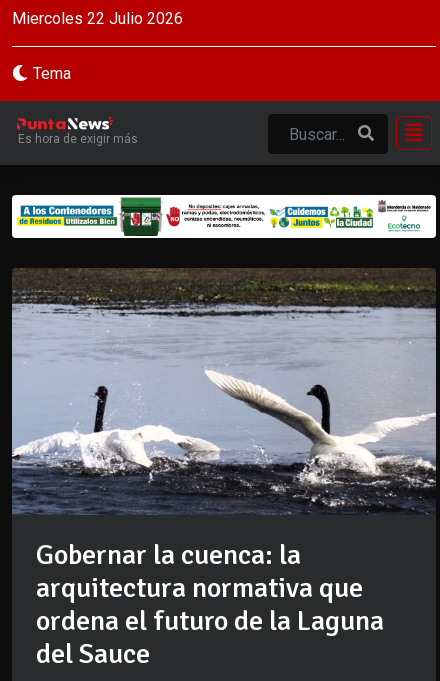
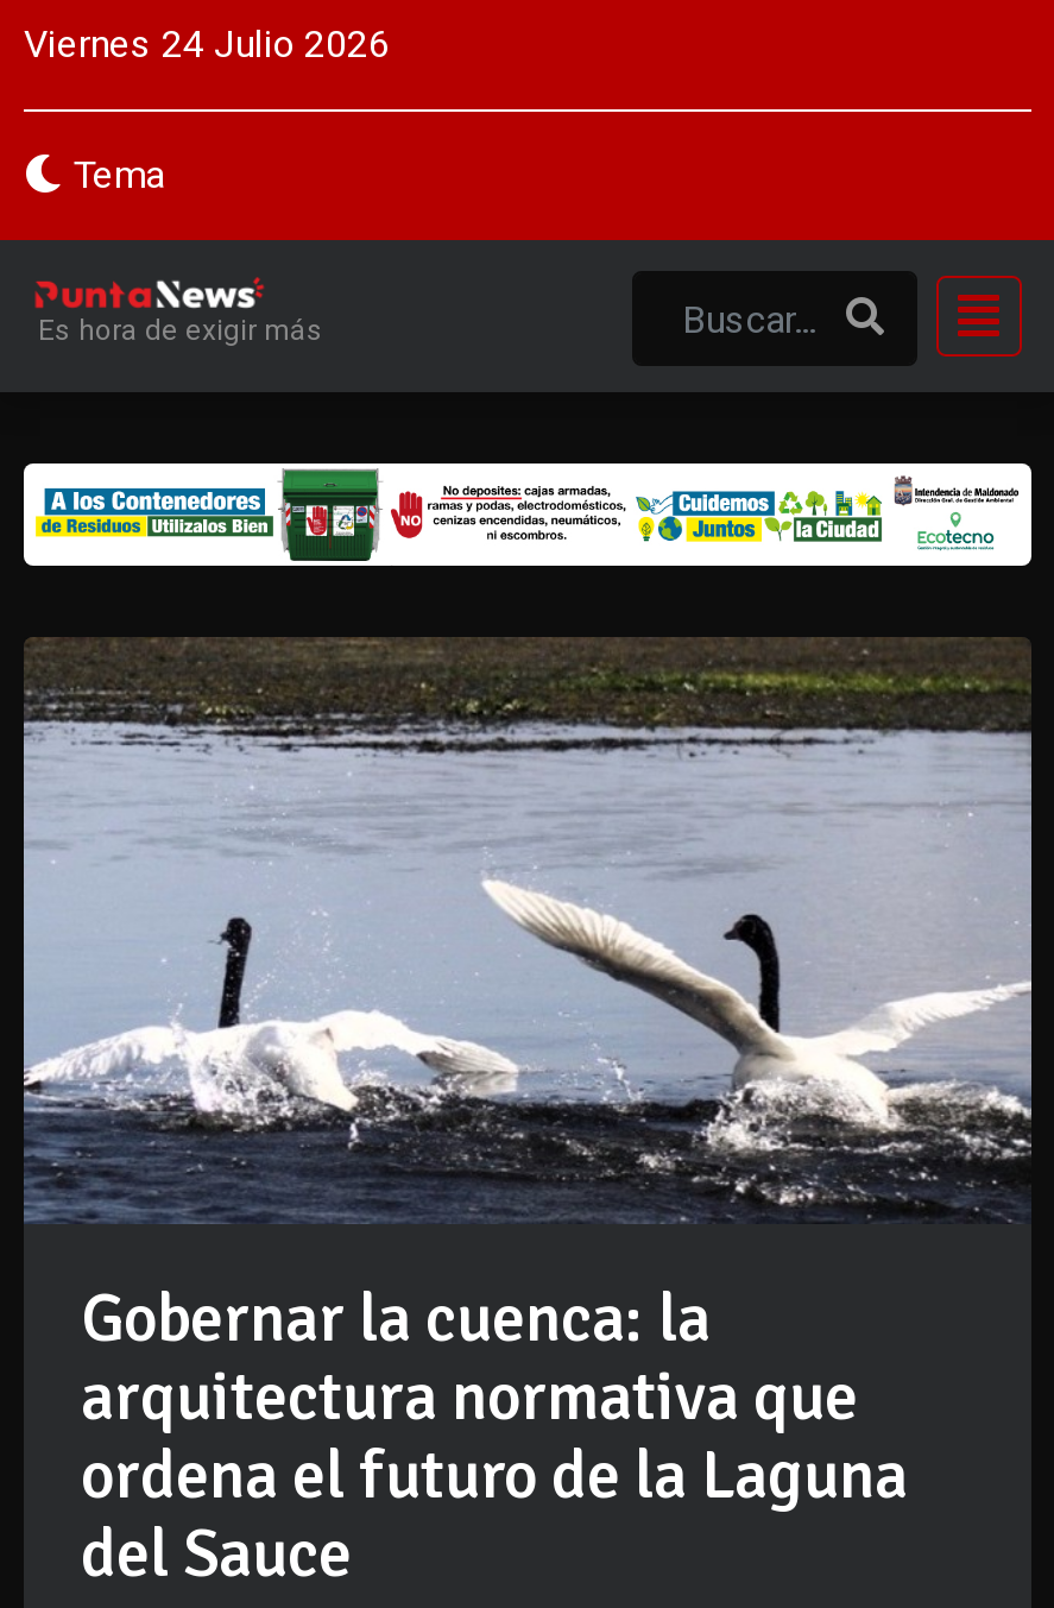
[12,9,183,28] Miercoles 22 Julio 2026 -> [24,21,390,67] Viernes 24 Julio 2026

